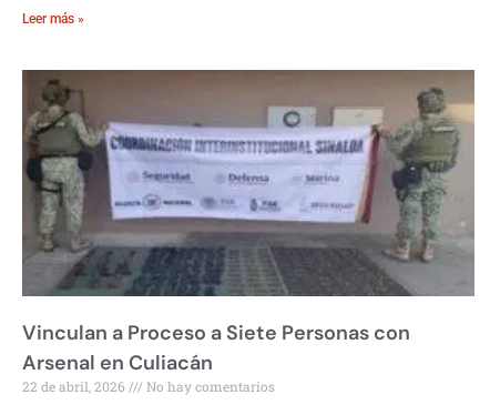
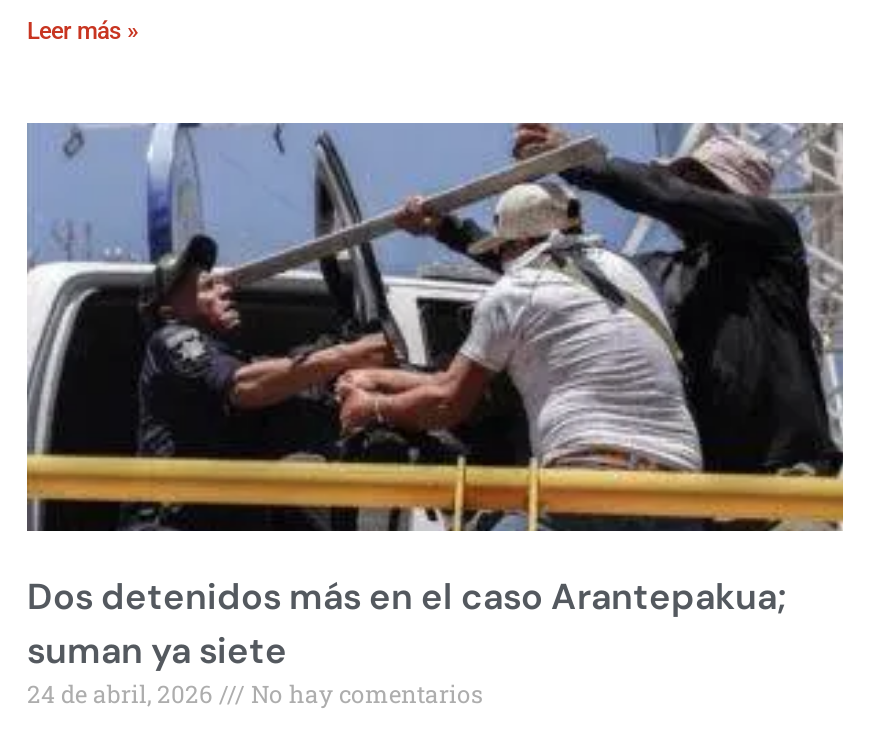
[21,69,476,395] [image] | Vinculan a Proceso a Siete Personas con | Arsenal en Culiacán | 22 de abril, 2026 -> [25,121,845,709] [image] | Dos detenidos más en el caso Arantepakua; | suman ya siete | 24 de abril, 2026

